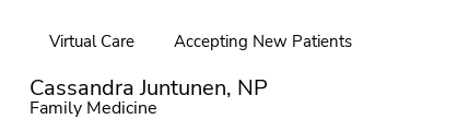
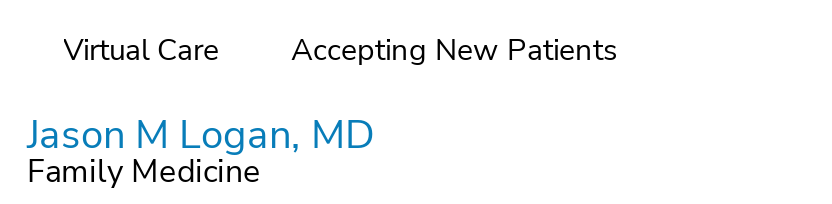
[29,74,267,103] Cassandra Juntunen, NP -> [27,109,375,163] Jason M Logan, MD

